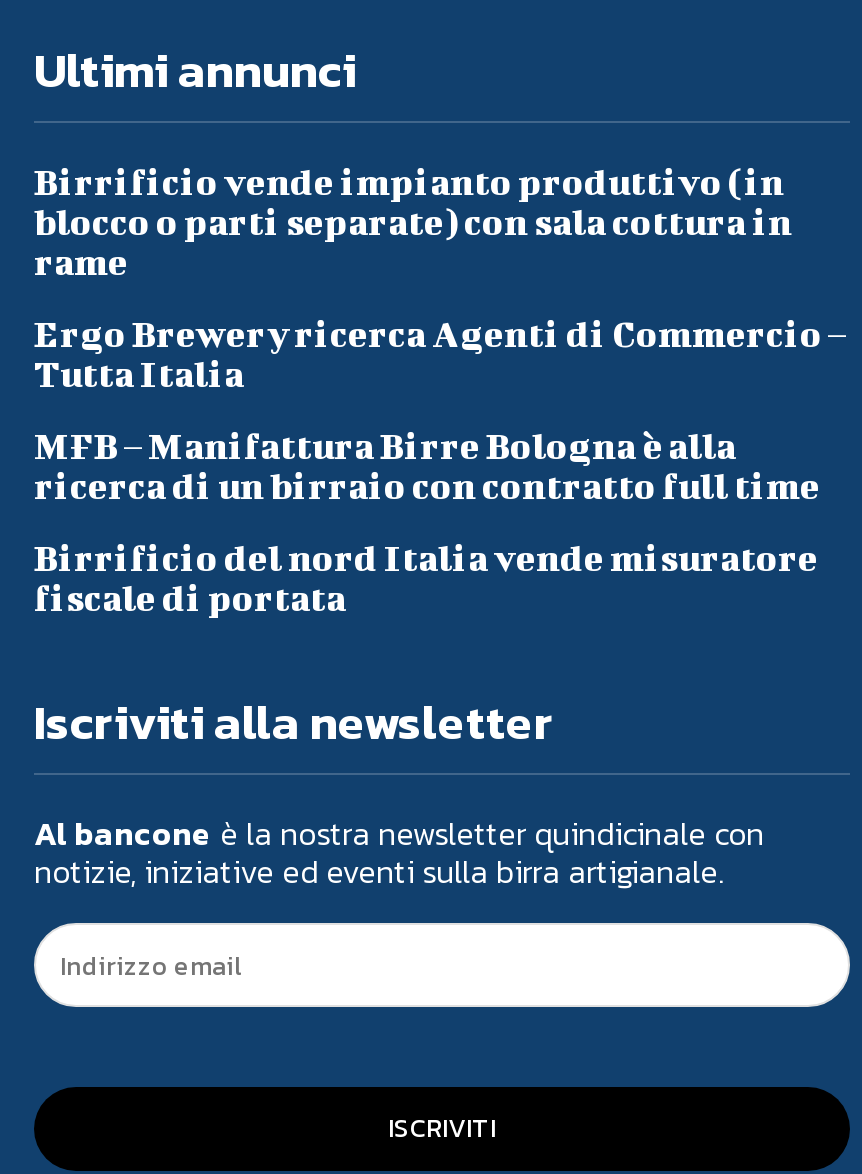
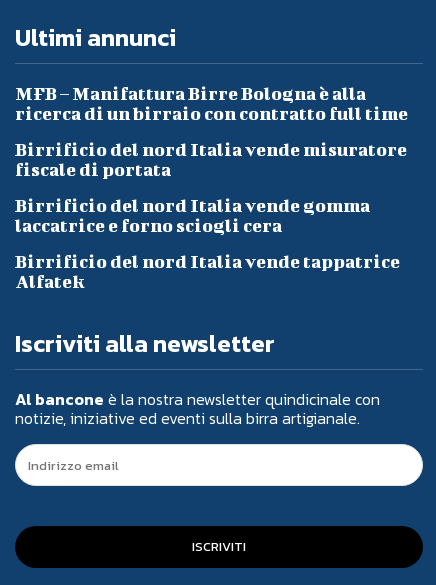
[34,161,846,395] Birrificio vende impianto produttivo (in | blocco o parti separate) con sala cottura in | rame | Ergo Brewery ricerca Agenti di Commercio – | Tutta Italia -> none
moved [34,425,820,619] -> [15,83,408,180]: MFB – Manifattura Birre Bologna è alla | ricerca di un birraio con contratto full time | Birrificio del nord Italia vende misuratore | fiscale di portata
none -> [15,195,400,292] Birrificio del nord Italia vende gomma | laccatrice e forno sciogli cera | Birrificio del nord Italia vende tappatrice | Alfatek

